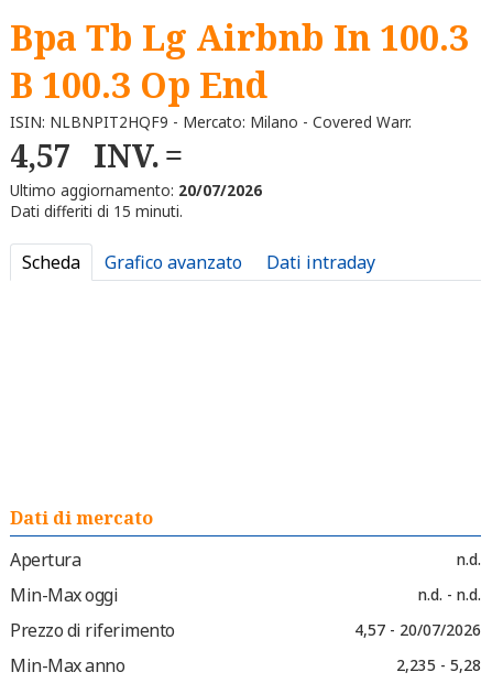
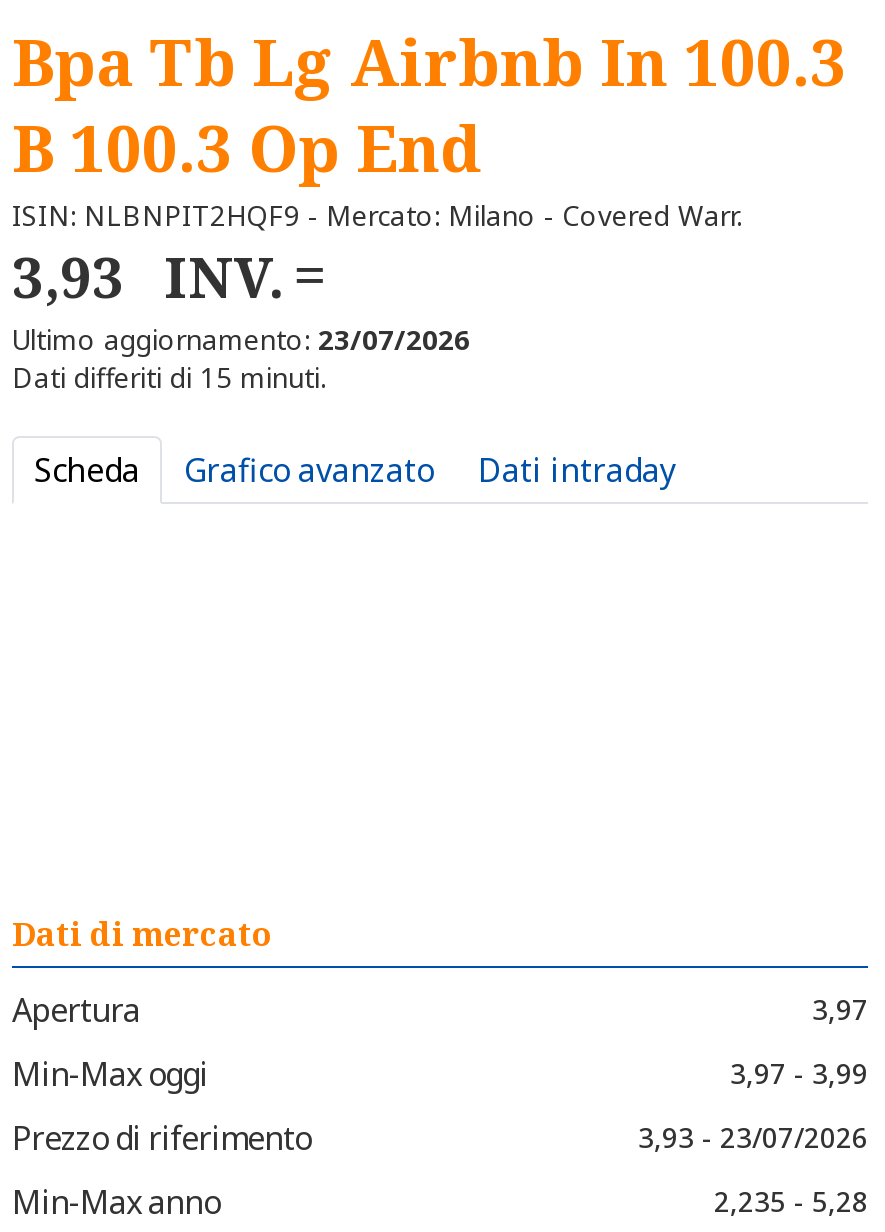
[10,134,160,176] 4,57 INV. -> [12,238,284,314] 3,93 INV.
[10,179,262,200] Ultimo aggiornamento: 20/07/2026 -> [12,319,470,357] Ultimo aggiornamento: 23/07/2026
[457,549,481,570] n.d. -> [812,990,868,1028] 3,97
[418,584,481,605] n.d. - n.d. -> [730,1054,868,1092] 3,97 - 3,99
[354,619,481,640] 4,57 - 20/07/2026 -> [638,1118,868,1156] 3,93 - 23/07/2026

